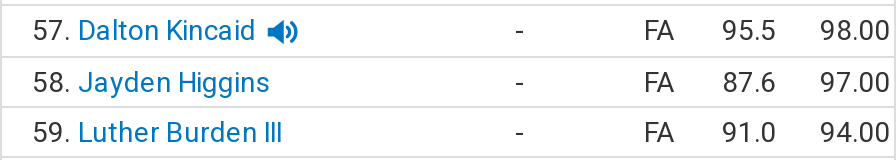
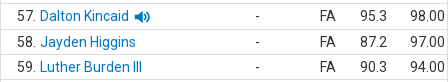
[644,14,890,46] FA 95.5 98.00 -> [320,8,445,24] FA 95.3 98.00
[644,66,890,98] FA 87.6 97.00 -> [320,34,445,50] FA 87.2 97.00
[644,116,890,148] FA 91.0 94.00 -> [320,59,445,75] FA 90.3 94.00

